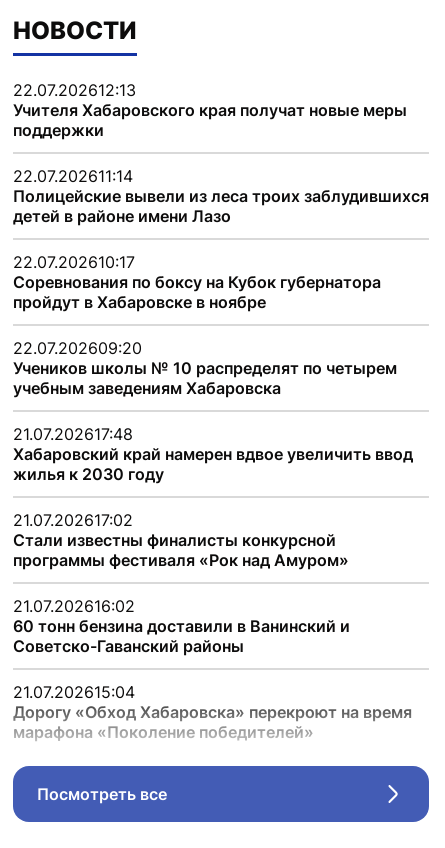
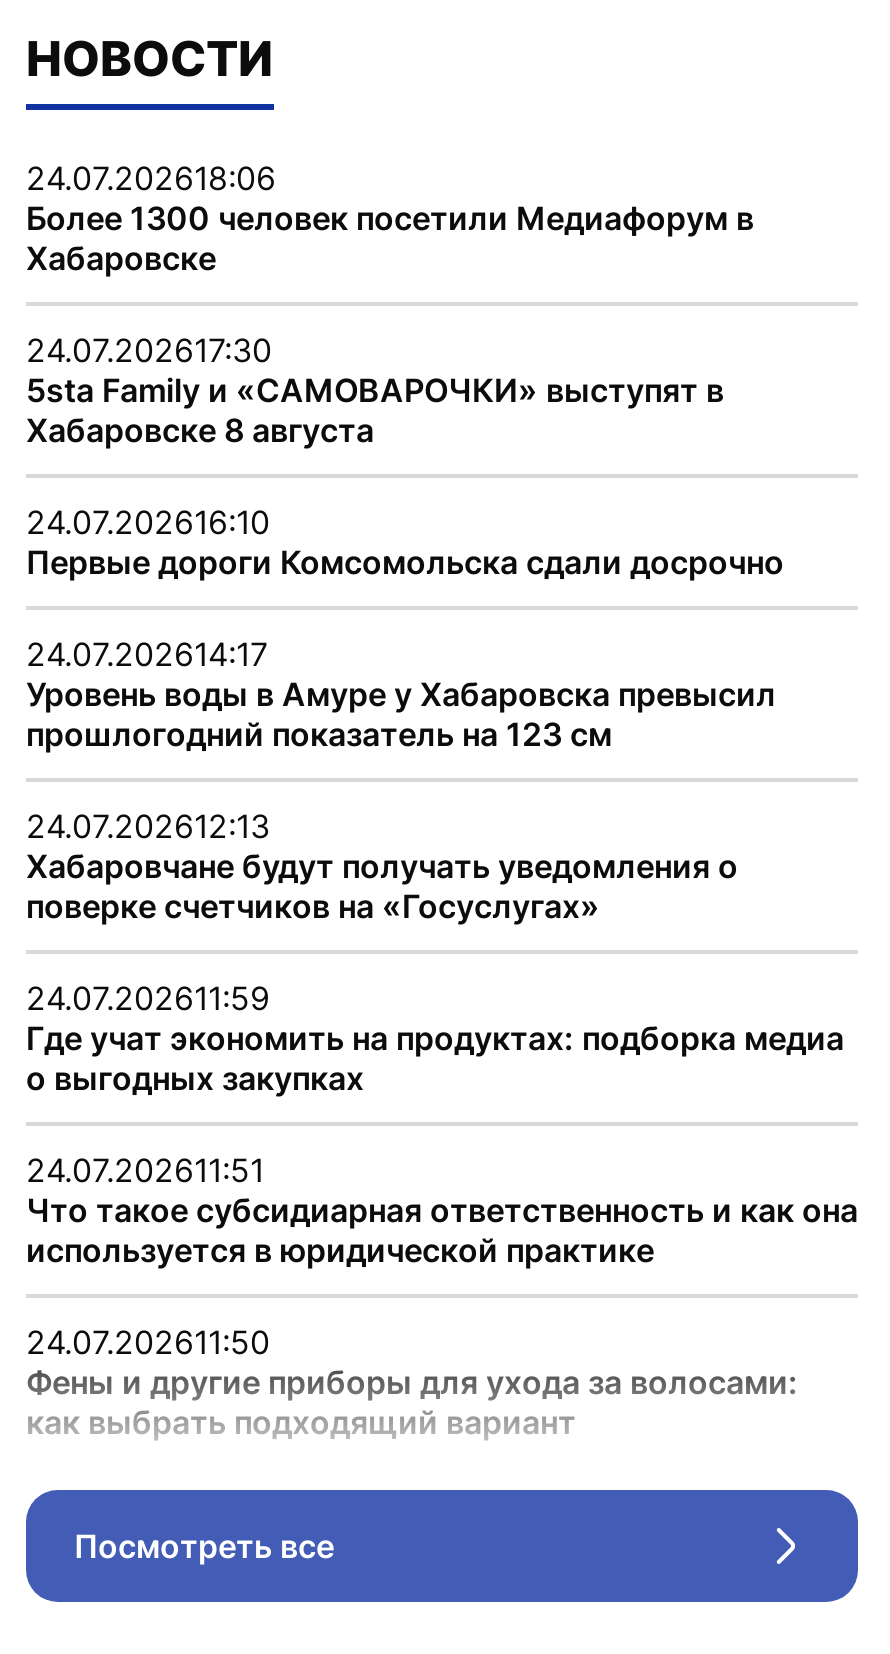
[13,80,407,140] 22.07.202612:13 | Учителя Хабаровского края получат новые меры | поддержки -> [26,158,754,278] 24.07.202618:06 | Более 1300 человек посетили Медиафорум в | Хабаровске
[13,166,429,226] 22.07.202611:14 | Полицейские вывели из леса троих заблудившихся | детей в районе имени Лазо -> [26,330,724,450] 24.07.202617:30 | 5sta Family и «САМОВАРОЧКИ» выступят в | Хабаровске 8 августа
[13,252,381,312] 22.07.202610:17 | Соревнования по боксу на Кубок губернатора | пройдут в Хабаровске в ноябре -> [26,502,784,582] 24.07.202616:10 | Первые дороги Комсомольска сдали досрочно
[13,338,397,398] 22.07.202609:20 | Учеников школы № 10 распределят по четырем | учебным заведениям Хабаровска -> [26,634,776,754] 24.07.202614:17 | Уровень воды в Амуре у Хабаровска превысил | прошлогодний показатель на 123 см
[13,424,413,484] 21.07.202617:48 | Хабаровский край намерен вдвое увеличить ввод | жилья к 2030 году -> [26,806,738,926] 24.07.202612:13 | Хабаровчане будут получать уведомления о | поверке счетчиков на «Госуслугах»
[13,510,349,570] 21.07.202617:02 | Стали известны финалисты конкурсной | программы фестиваля «Рок над Амуром» -> [26,978,844,1098] 24.07.202611:59 | Где учат экономить на продуктах: подборка медиа | о выгодных закупках
[13,596,350,656] 21.07.202616:02 | 60 тонн бензина доставили в Ванинский и | Советско-Гаванский районы -> [26,1150,858,1270] 24.07.202611:51 | Что такое субсидиарная ответственность и как она | используется в юридической практике
[13,682,412,742] 21.07.202615:04 | Дорогу «Обход Хабаровска» перекроют на время | марафона «Поколение победителей» -> [26,1322,798,1442] 24.07.202611:50 | Фены и другие приборы для ухода за волосами: | как выбрать подходящий вариант

